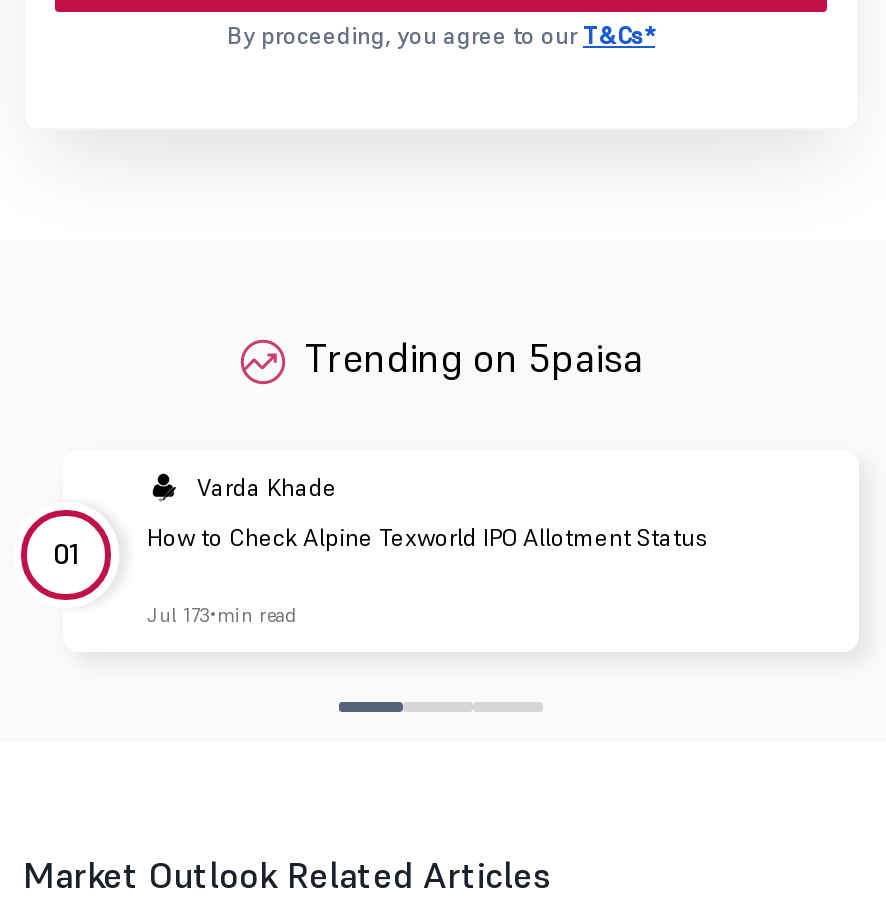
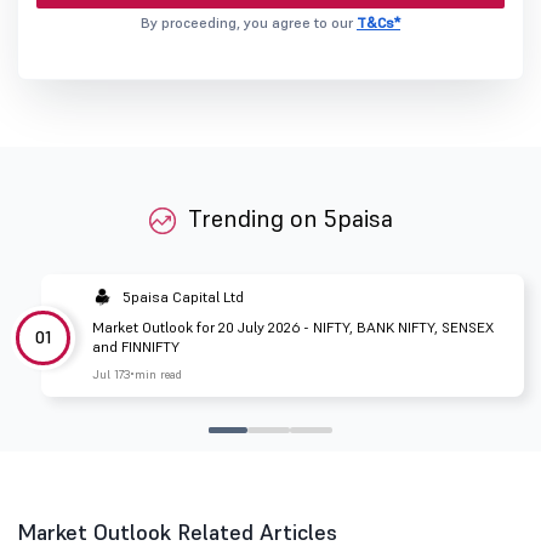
[197,473,337,503] Varda Khade -> [123,288,244,306] 5paisa Capital Ltd
[147,522,709,552] How to Check Alpine Texworld IPO Allotment Status -> [92,318,494,355] Market Outlook for 20 July 2026 - NIFTY, BANK NIFTY, SENSEX | and FINNIFTY

